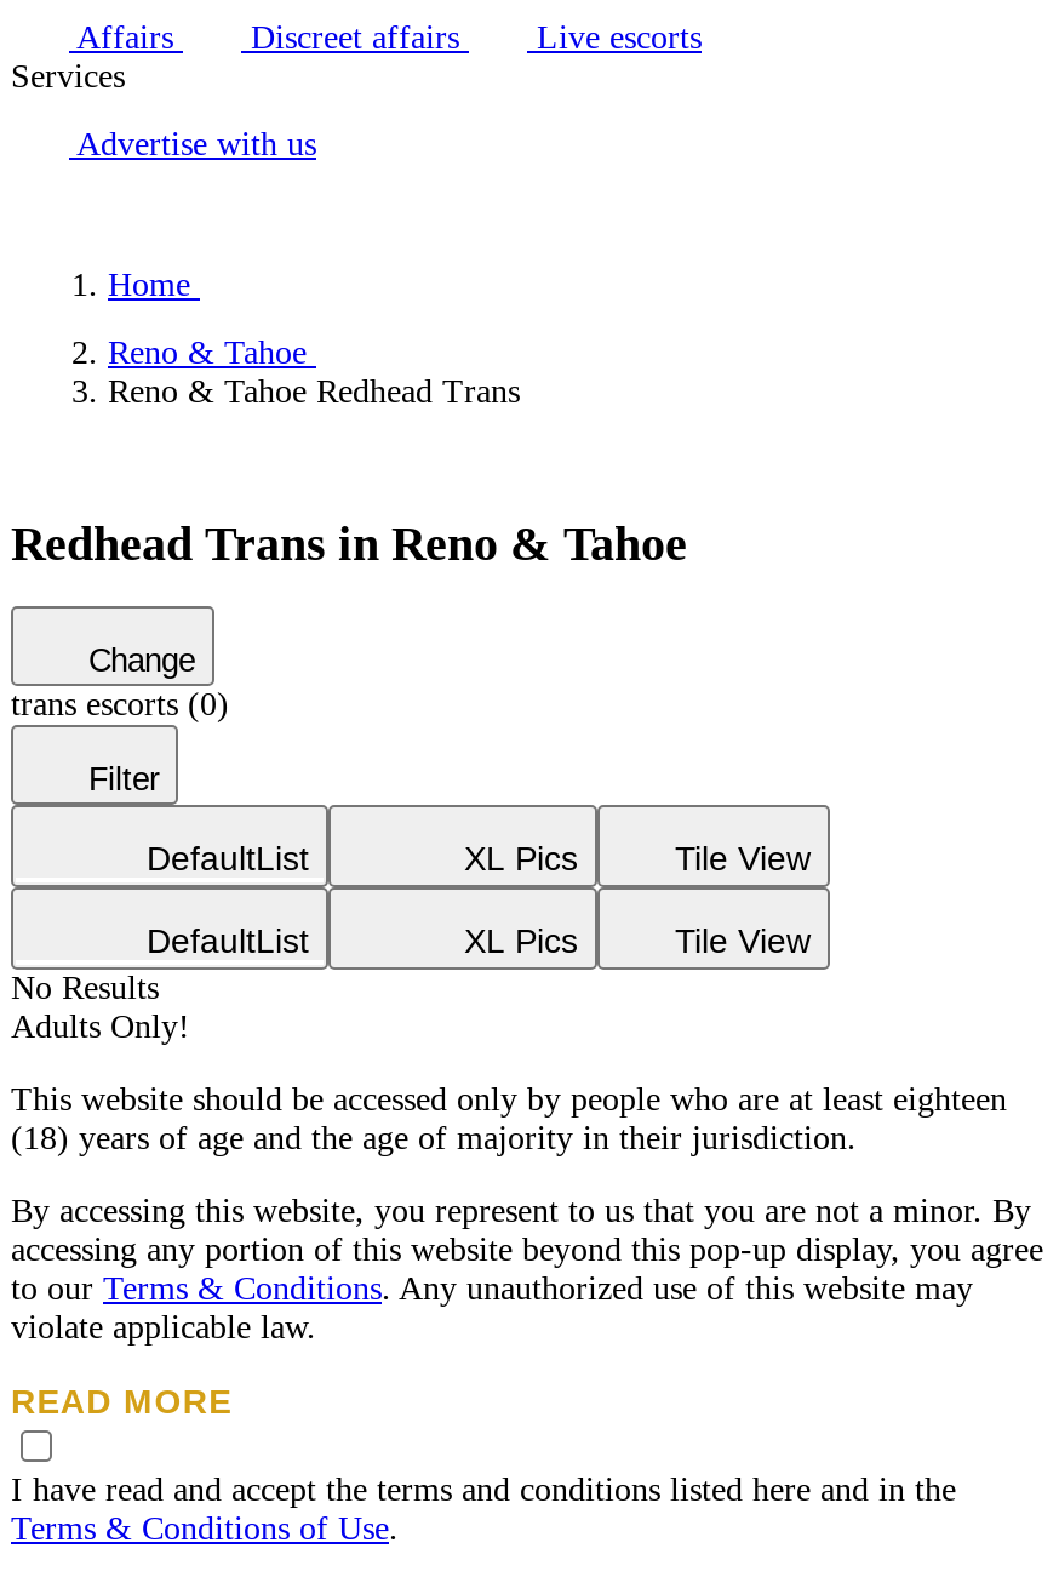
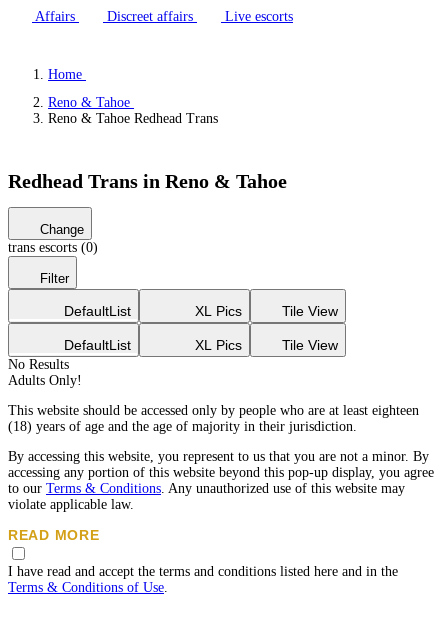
[11,58,316,162] Services | Advertise with us -> none

